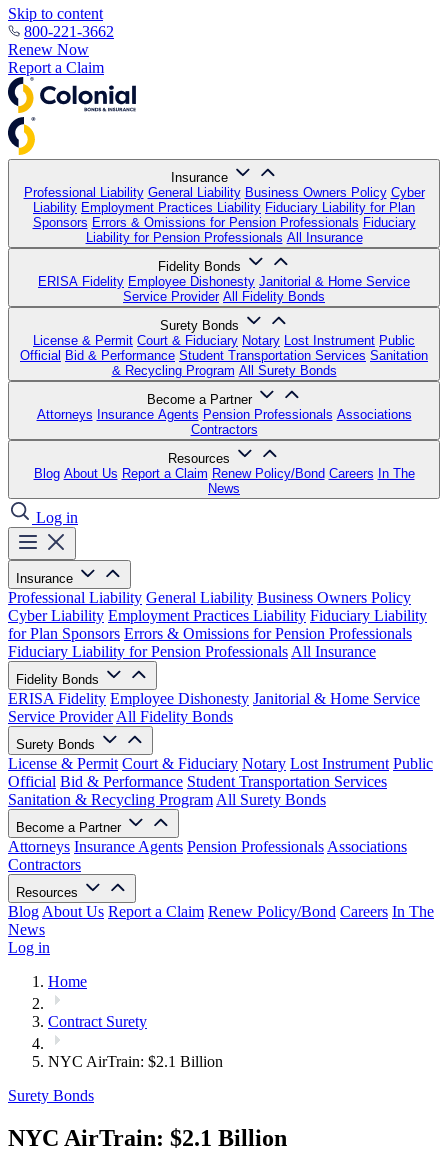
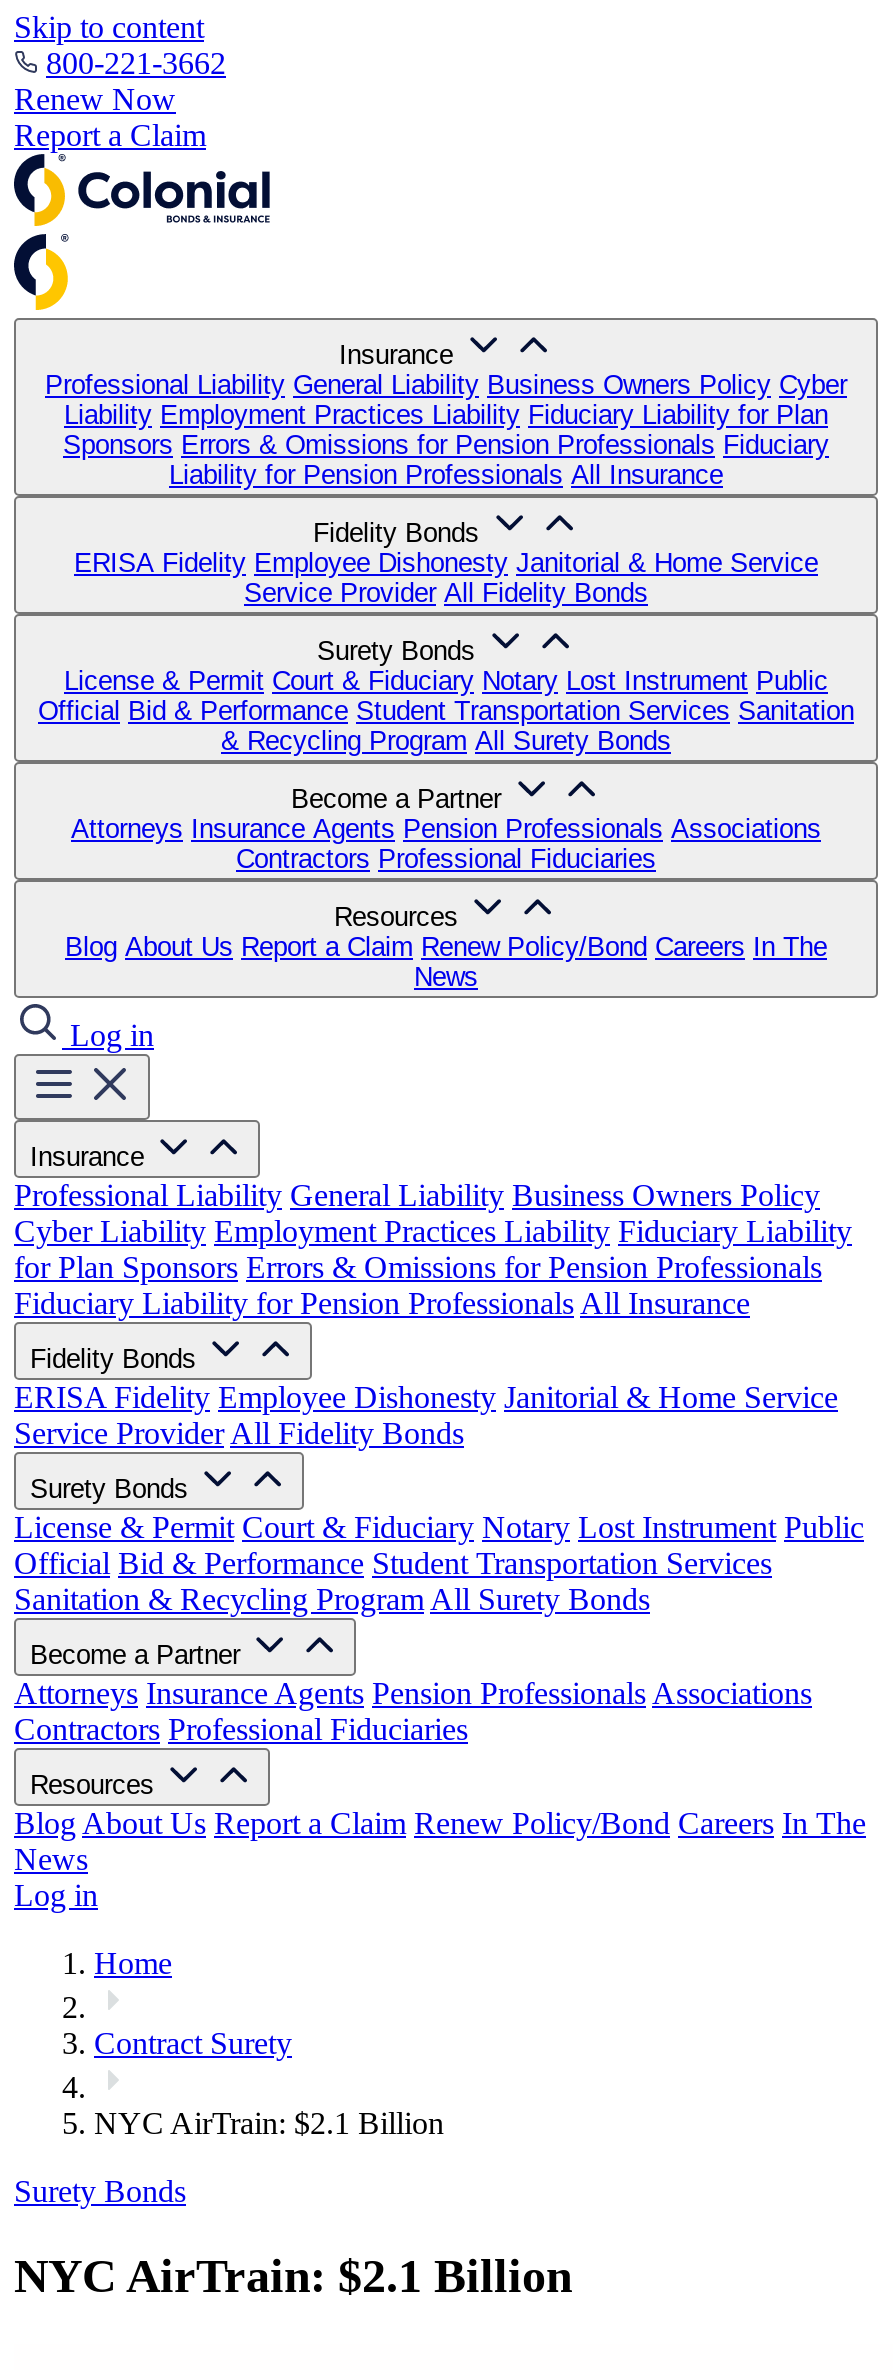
[190,422,257,437] Contractors -> [236,844,656,874] Contractors Professional Fiduciaries
[8,856,81,873] Contractors -> [14,1712,468,1746] Contractors Professional Fiduciaries

